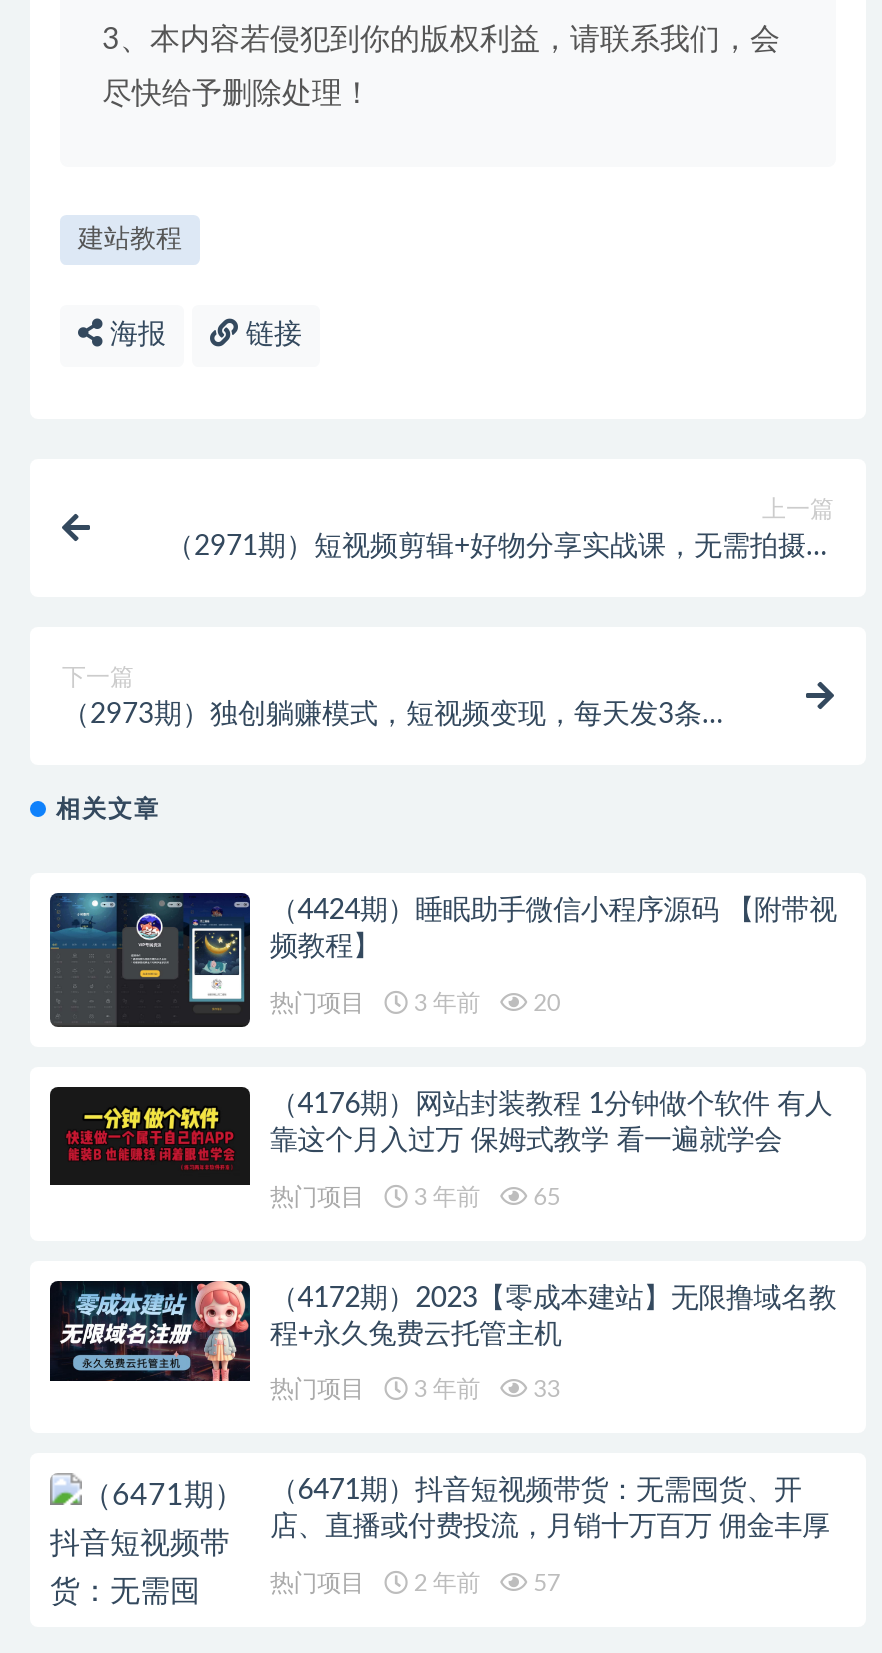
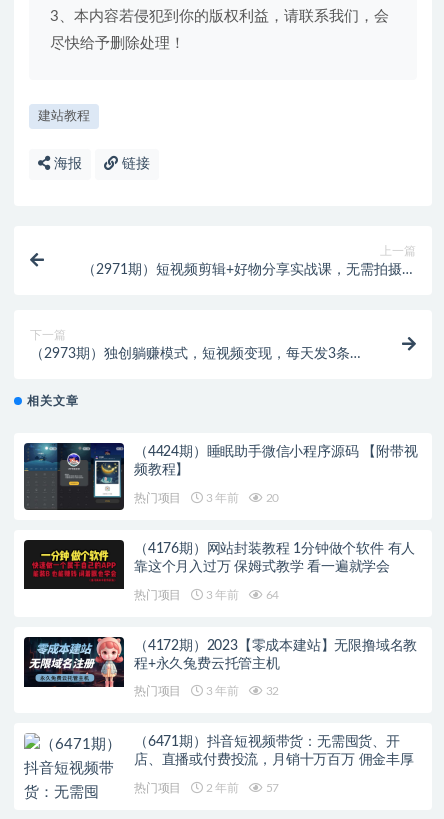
[270,1184,560,1208] 热门项目 3 年前 65 -> [134,589,279,601] 热门项目 3 年前 64
[270,1377,560,1401] 热门项目 3 年前 33 -> [134,685,279,697] 热门项目 3 年前 32

